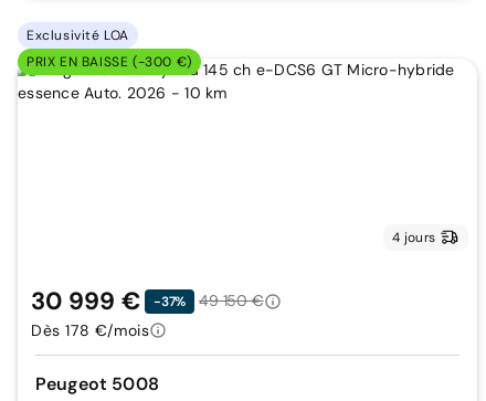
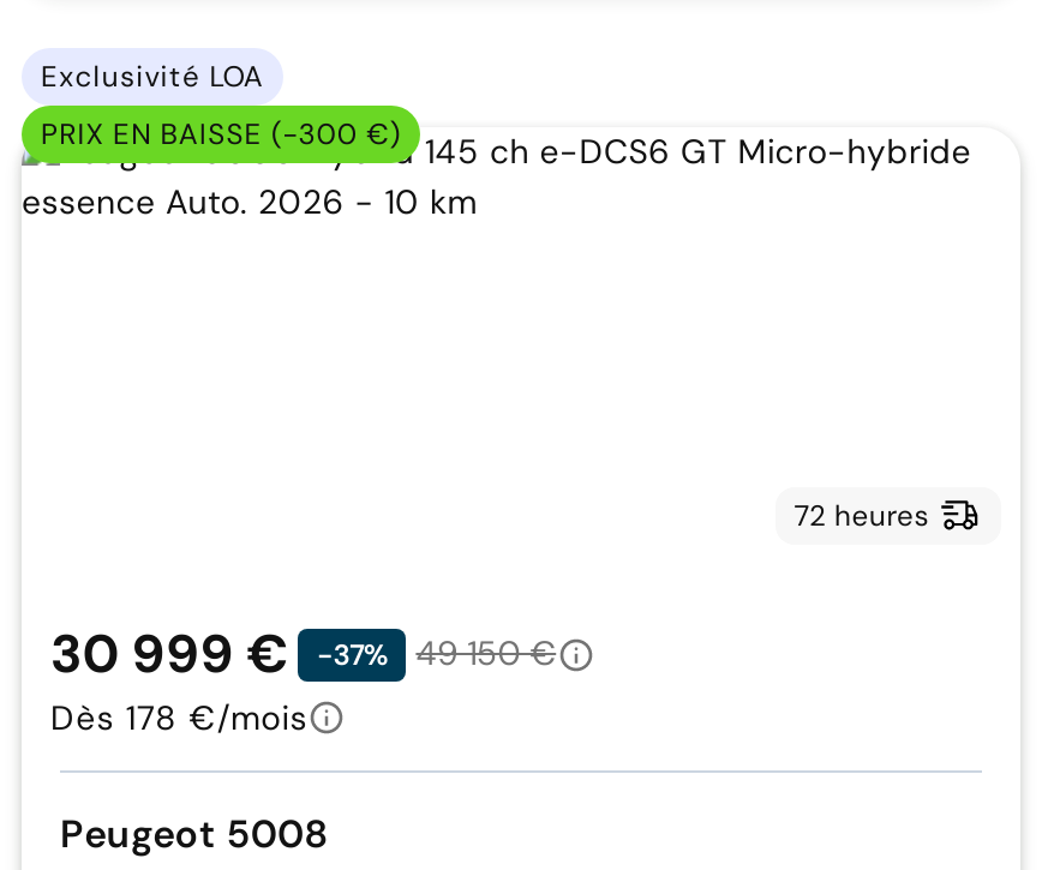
[392,228,435,246] 4 jours -> [794,496,929,535] 72 heures

